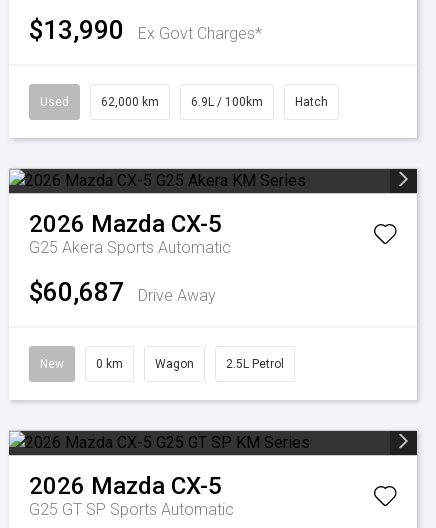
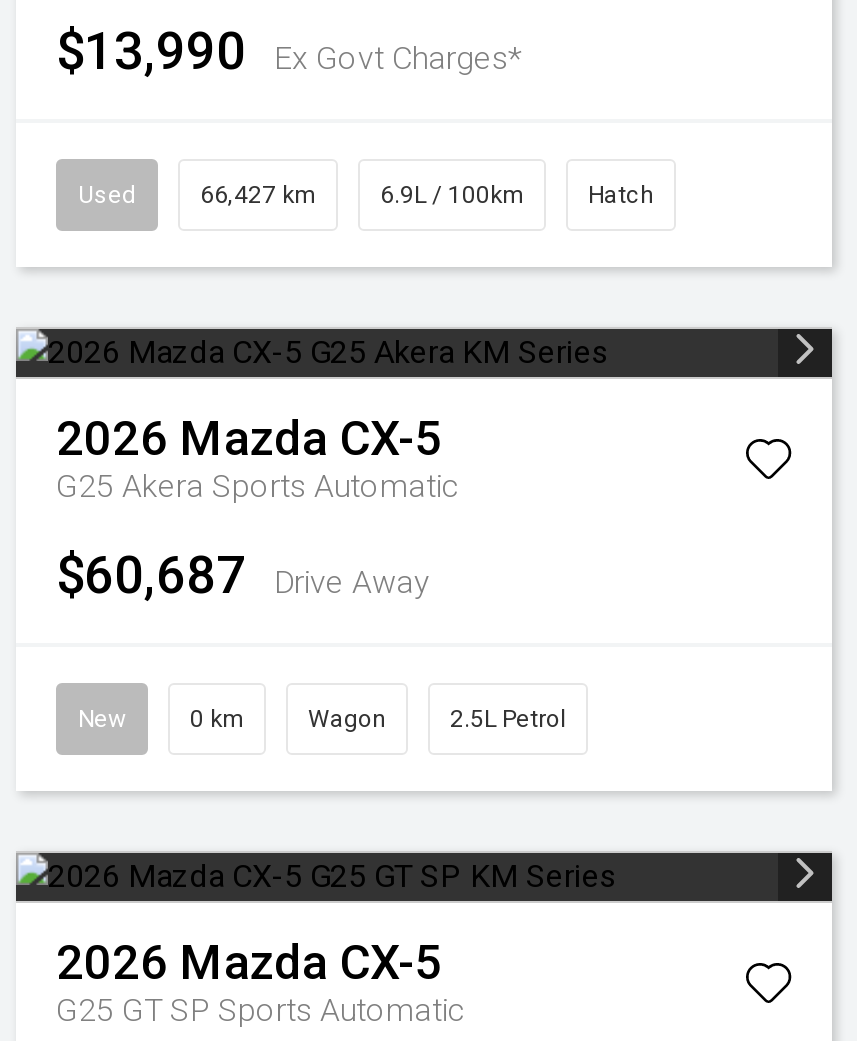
[101,95,159,109] 62,000 km -> [200,181,316,209] 66,427 km

